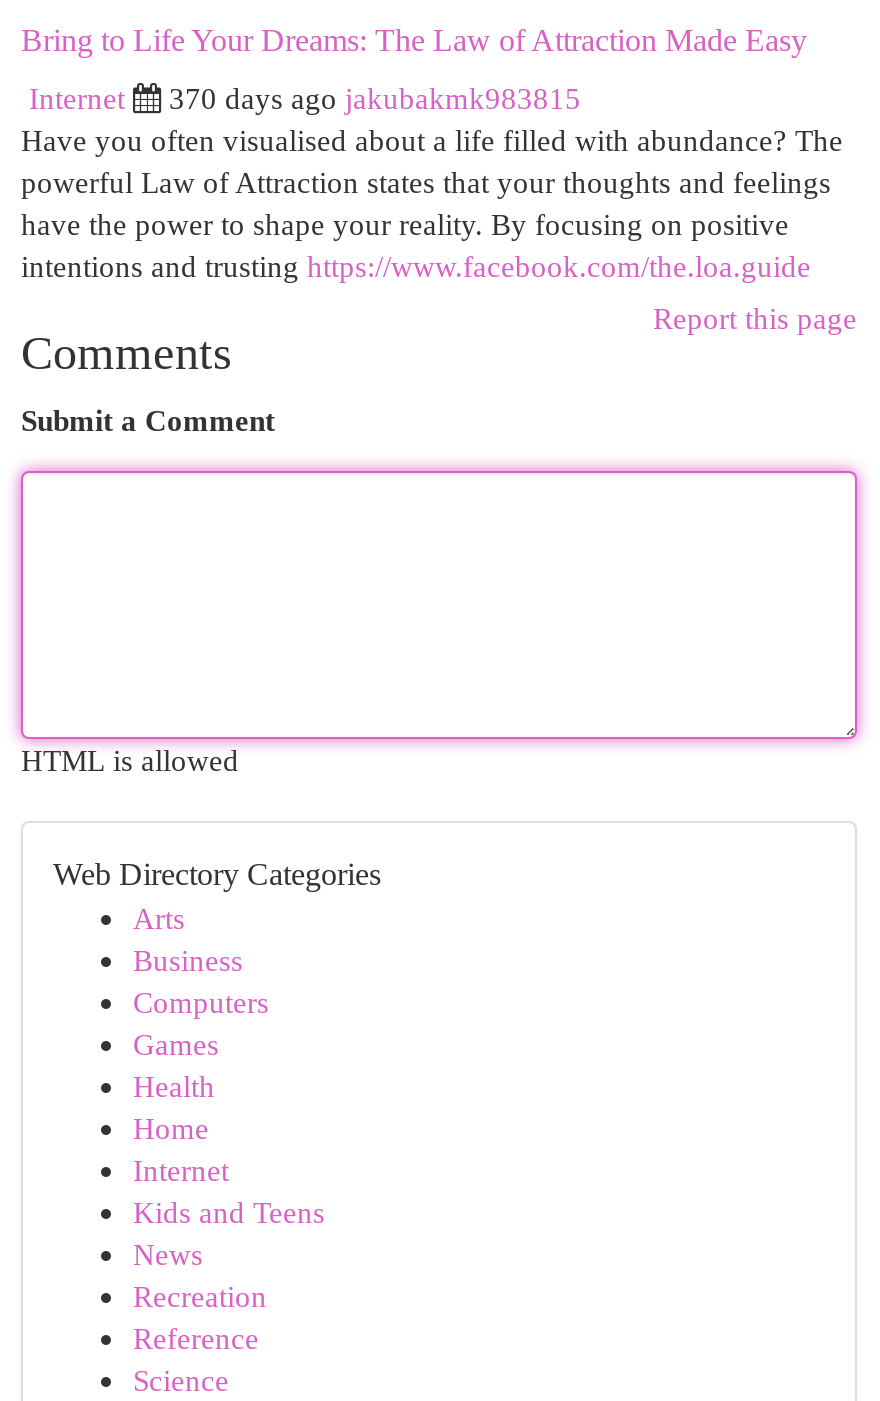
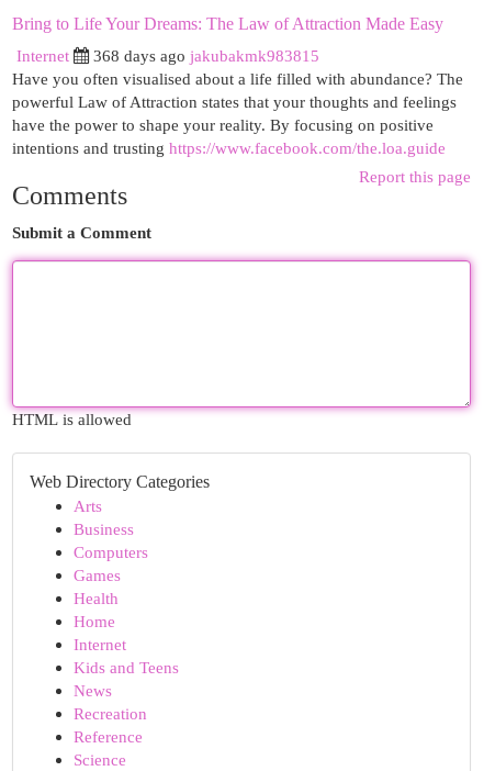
[169,81,581,115] 370 days ago jakubakmk983815 -> [93,46,319,65] 368 days ago jakubakmk983815

